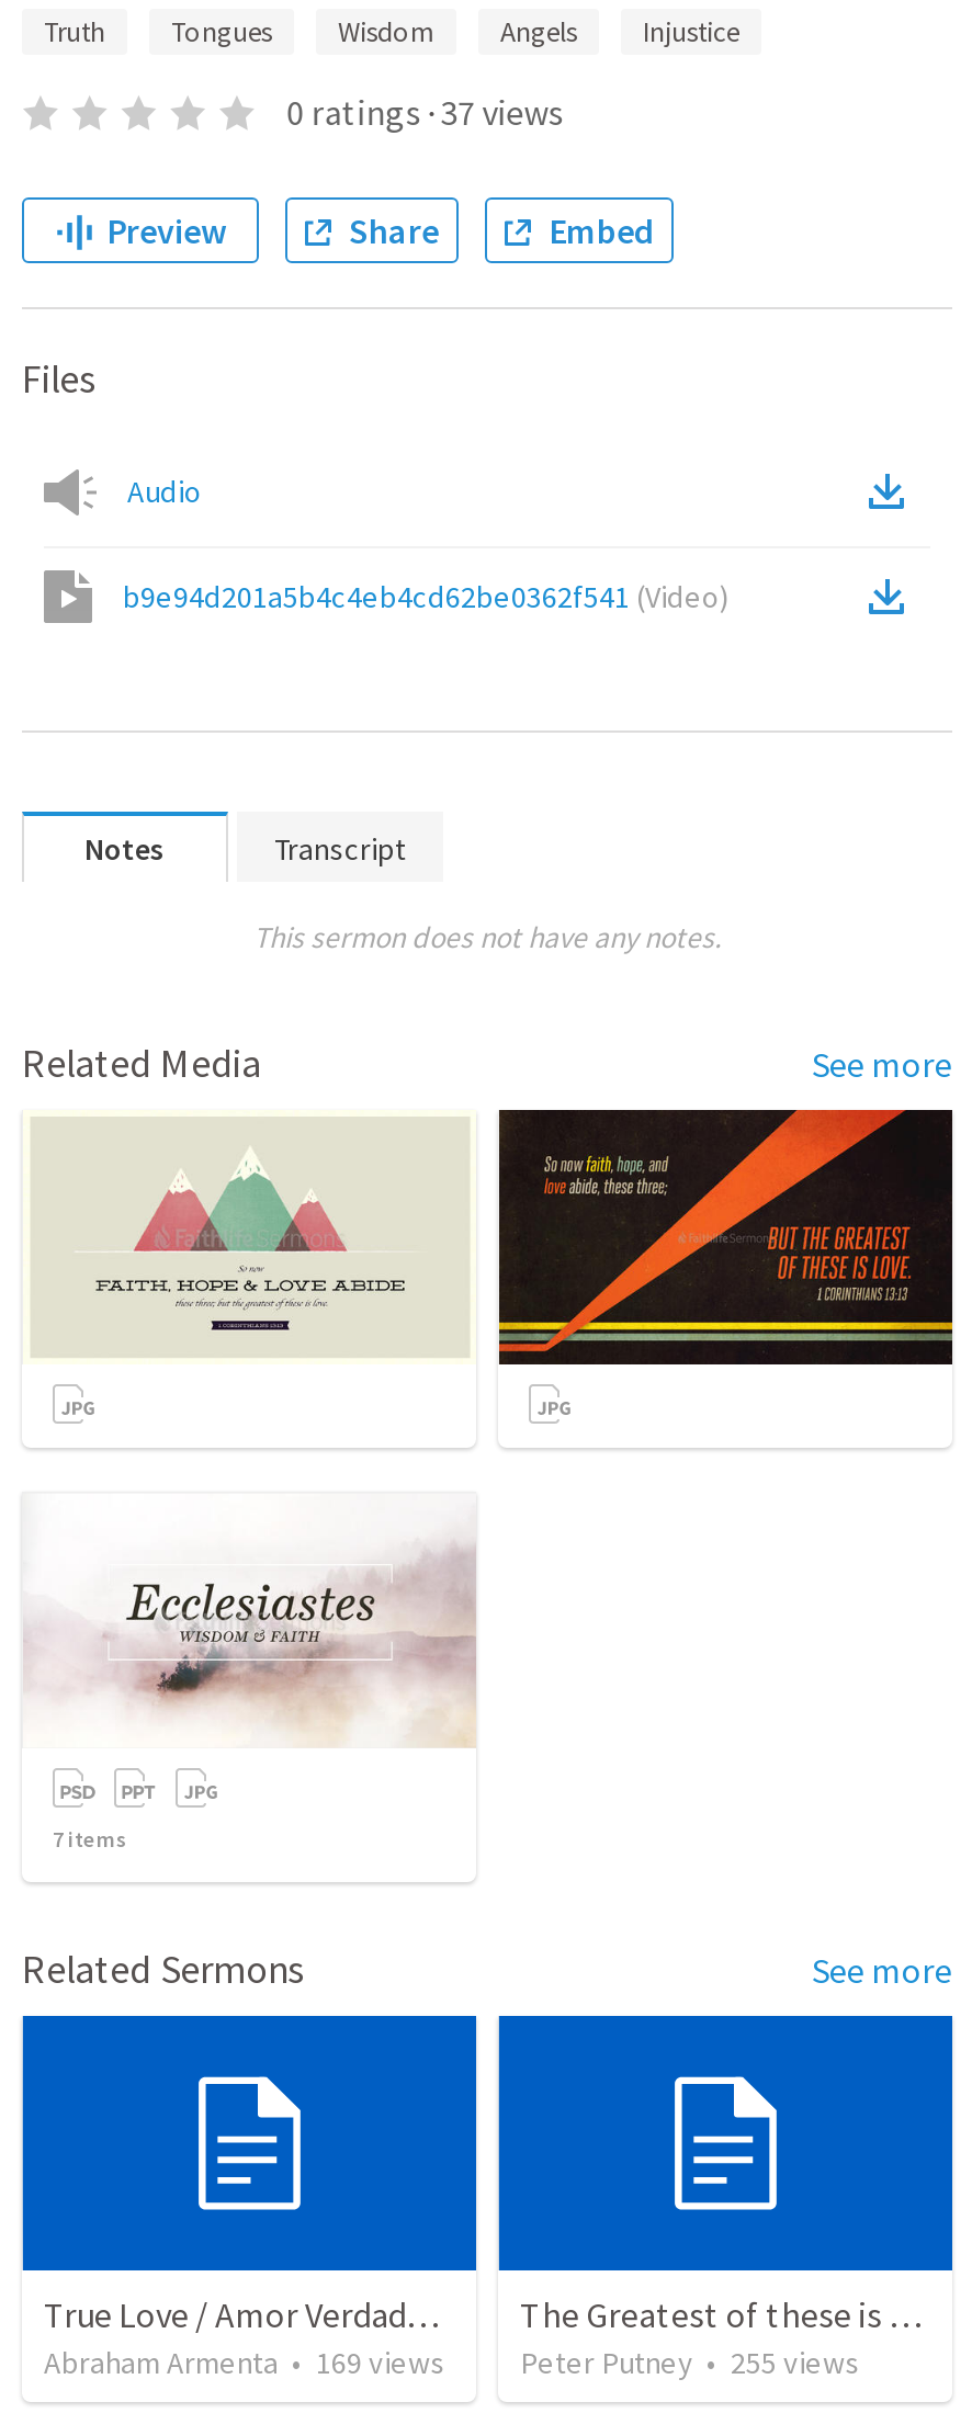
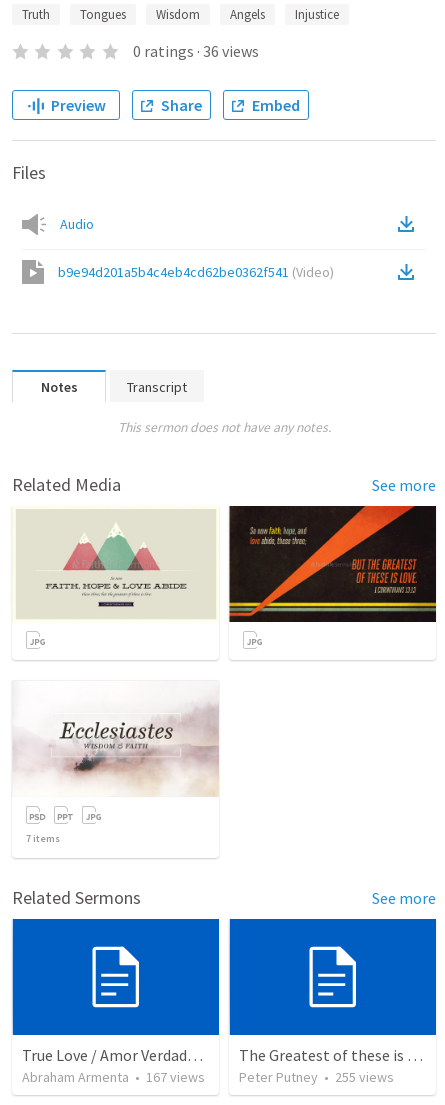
[287,90,563,134] 0 ratings · 37 views -> [133,41,259,61] 0 ratings · 36 views
[44,2343,445,2383] Abraham Armenta • 169 views -> [22,1068,205,1086] Abraham Armenta • 167 views

